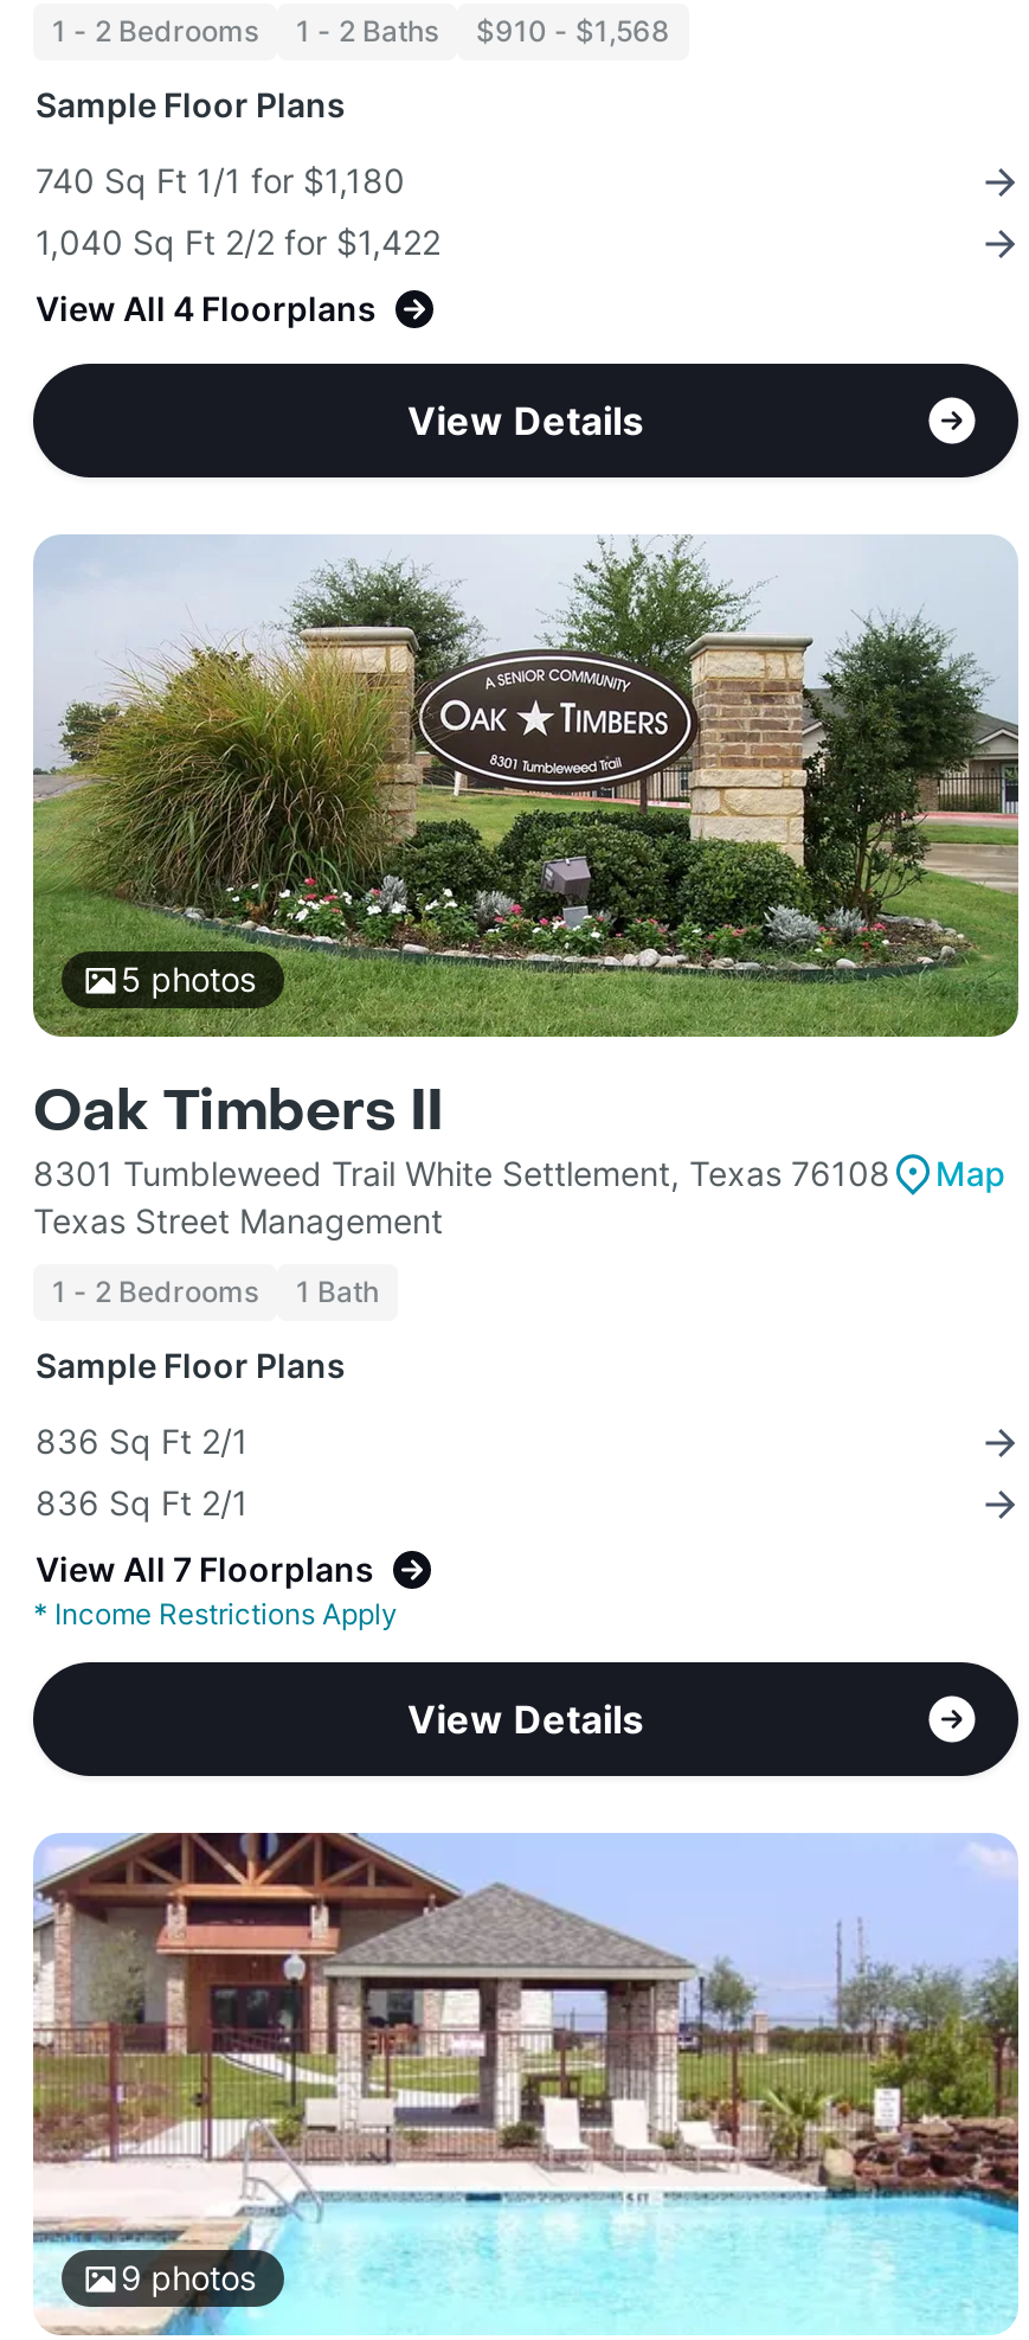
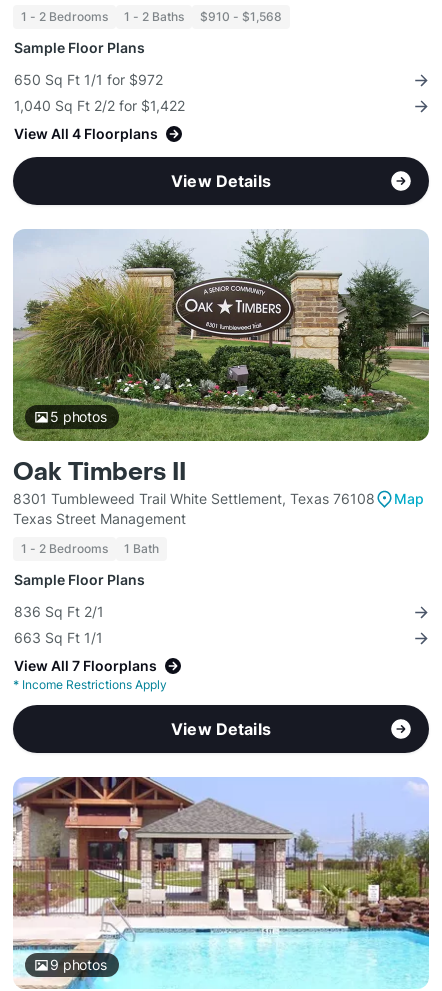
[36,160,405,201] 740 Sq Ft 1/1 for $1,180 -> [14,71,163,88] 650 Sq Ft 1/1 for $972
[36,1483,249,1523] 836 Sq Ft 2/1 -> [14,629,103,646] 663 Sq Ft 1/1

